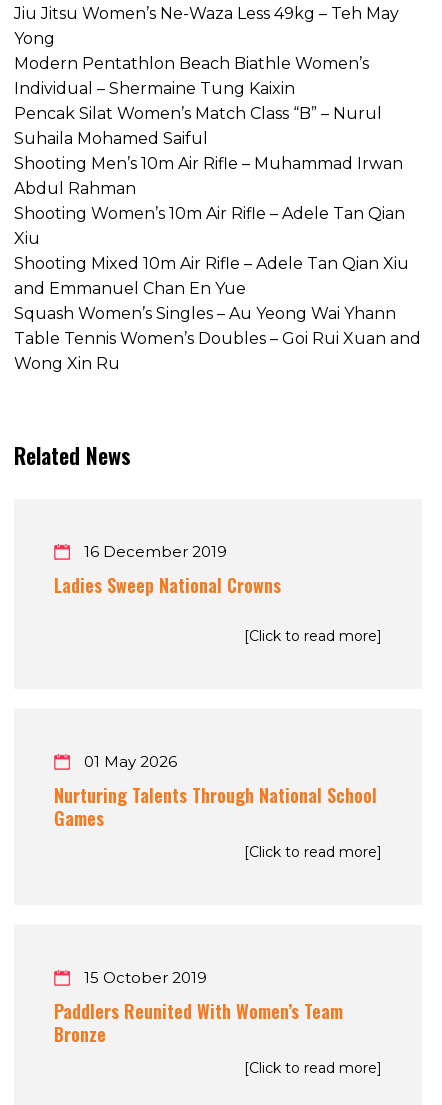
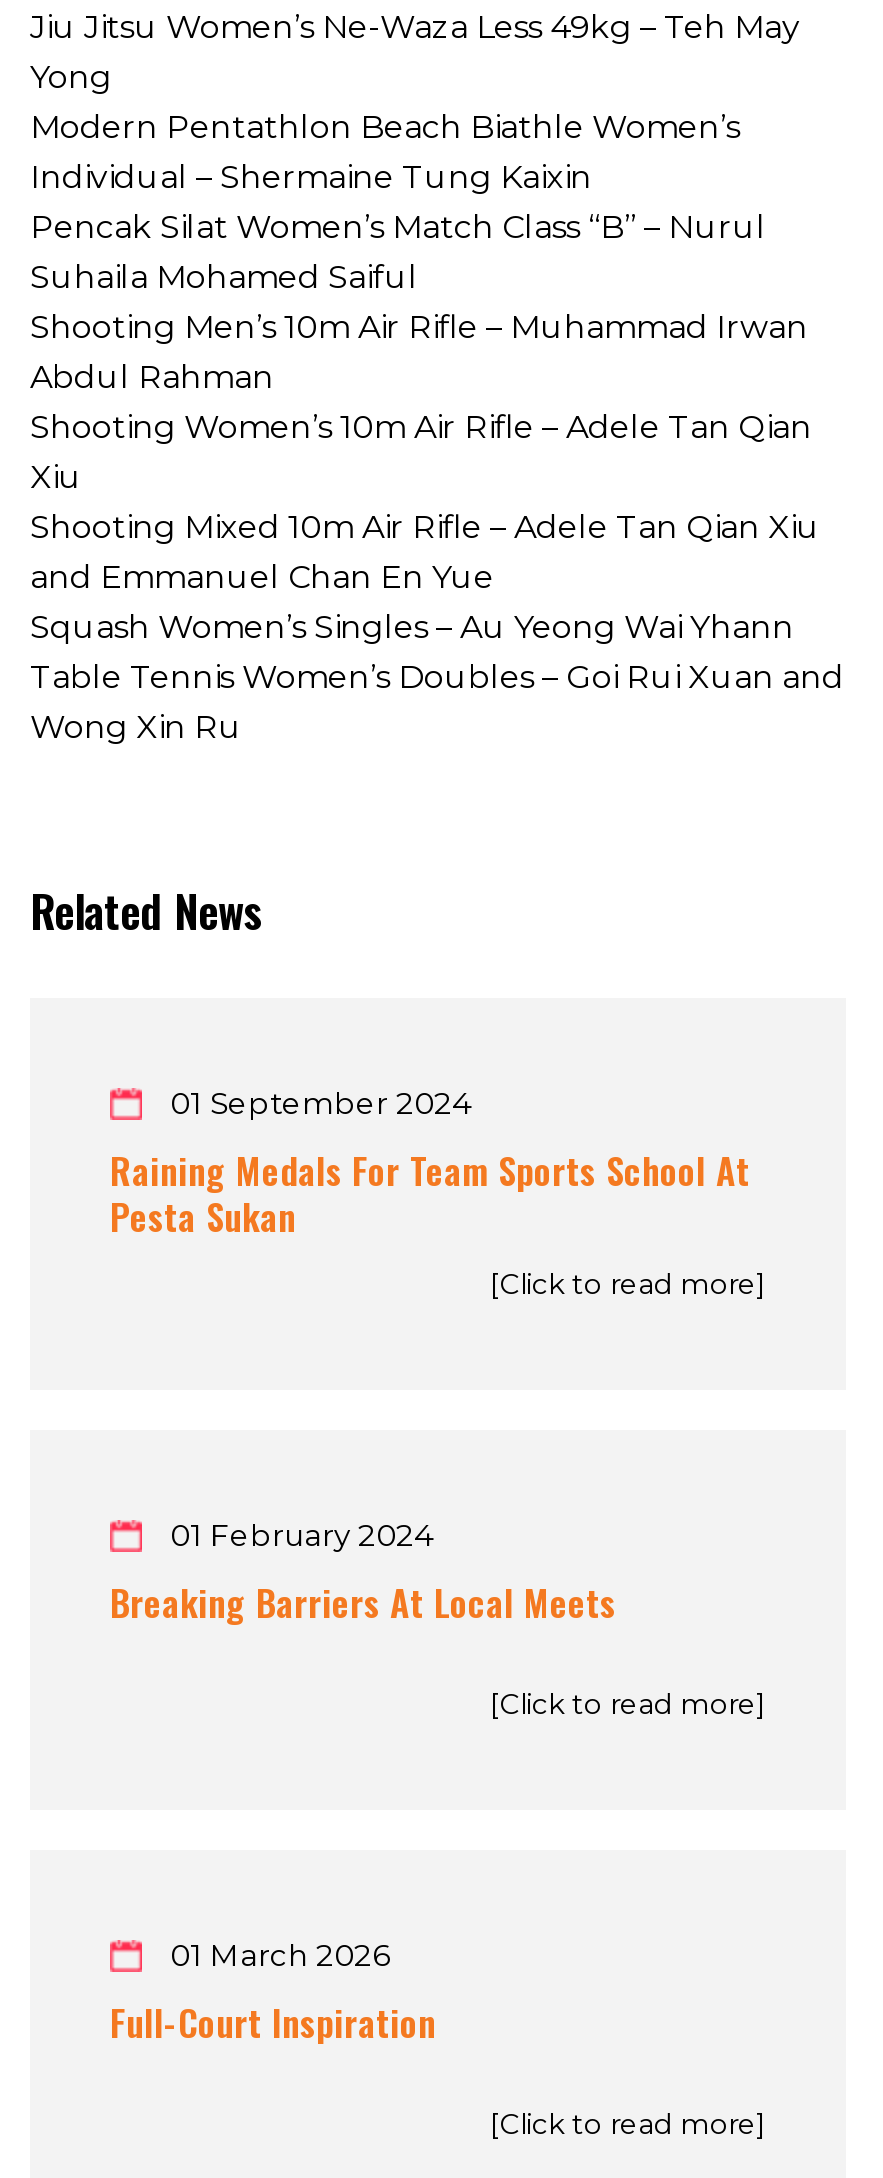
[54,541,281,597] 16 December 2019 | Ladies Sweep National Crowns -> [110,1083,750,1241] 01 September 2024 | Raining Medals For Team Sports School At | Pesta Sukan
[54,751,377,830] 01 May 2026 | Nurturing Talents Through National School | Games -> [110,1515,616,1627] 01 February 2024 | Breaking Barriers At Local Meets
[54,967,343,1046] 15 October 2019 | Paddlers Reunited With Women’s Team | Bronze -> [110,1935,436,2047] 01 March 2026 | Full-Court Inspiration

